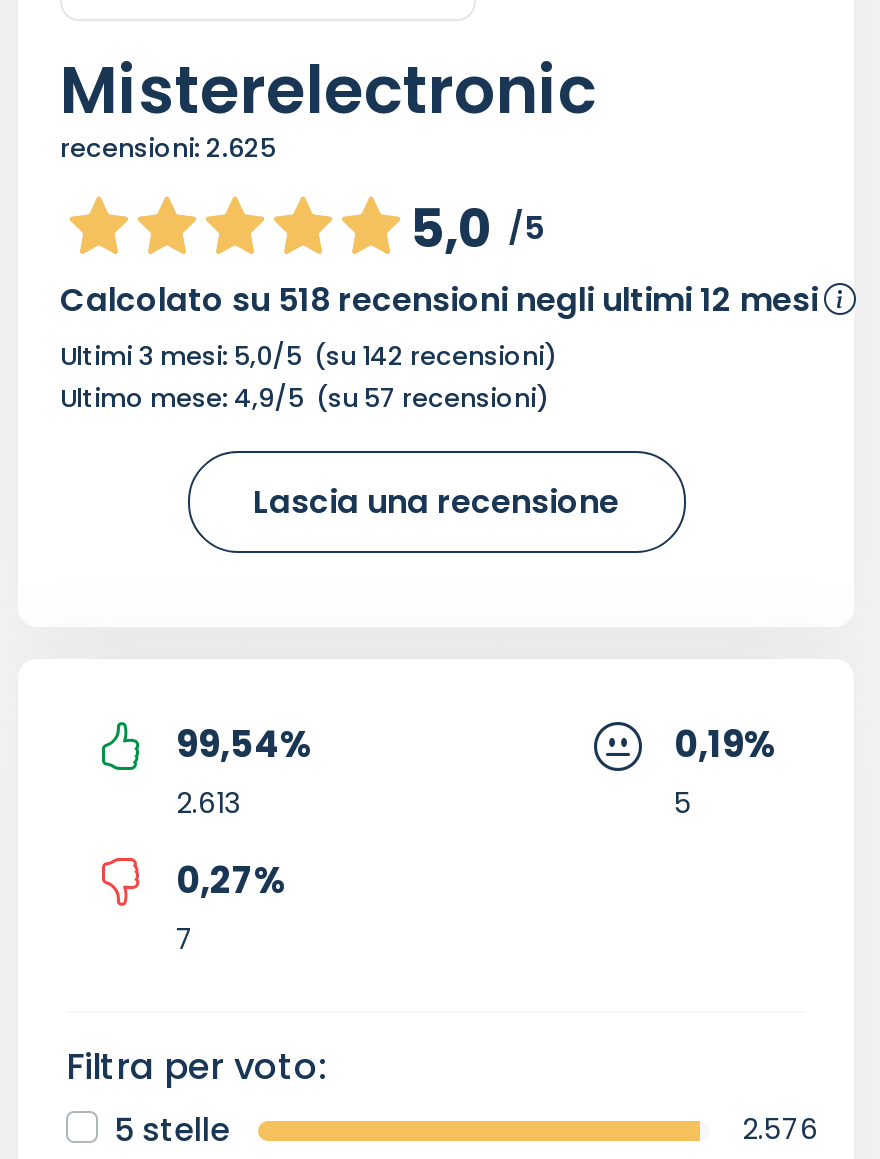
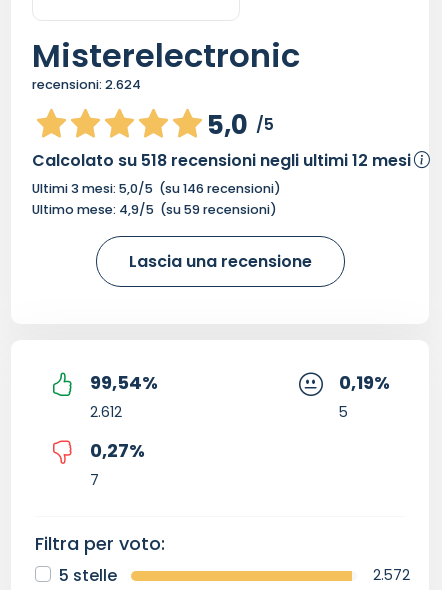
[60,131,276,165] recensioni: 2.625 -> [32,76,141,93] recensioni: 2.624
[60,339,558,373] Ultimi 3 mesi: 5,0/5 (su 142 recensioni) -> [32,180,281,197] Ultimi 3 mesi: 5,0/5 (su 146 recensioni)
[60,381,550,415] Ultimo mese: 4,9/5 (su 57 recensioni) -> [32,201,277,218] Ultimo mese: 4,9/5 (su 59 recensioni)
[176,783,240,823] 2.613 -> [90,402,122,422] 2.612
[742,1109,818,1149] 2.576 -> [373,565,410,585] 2.572

